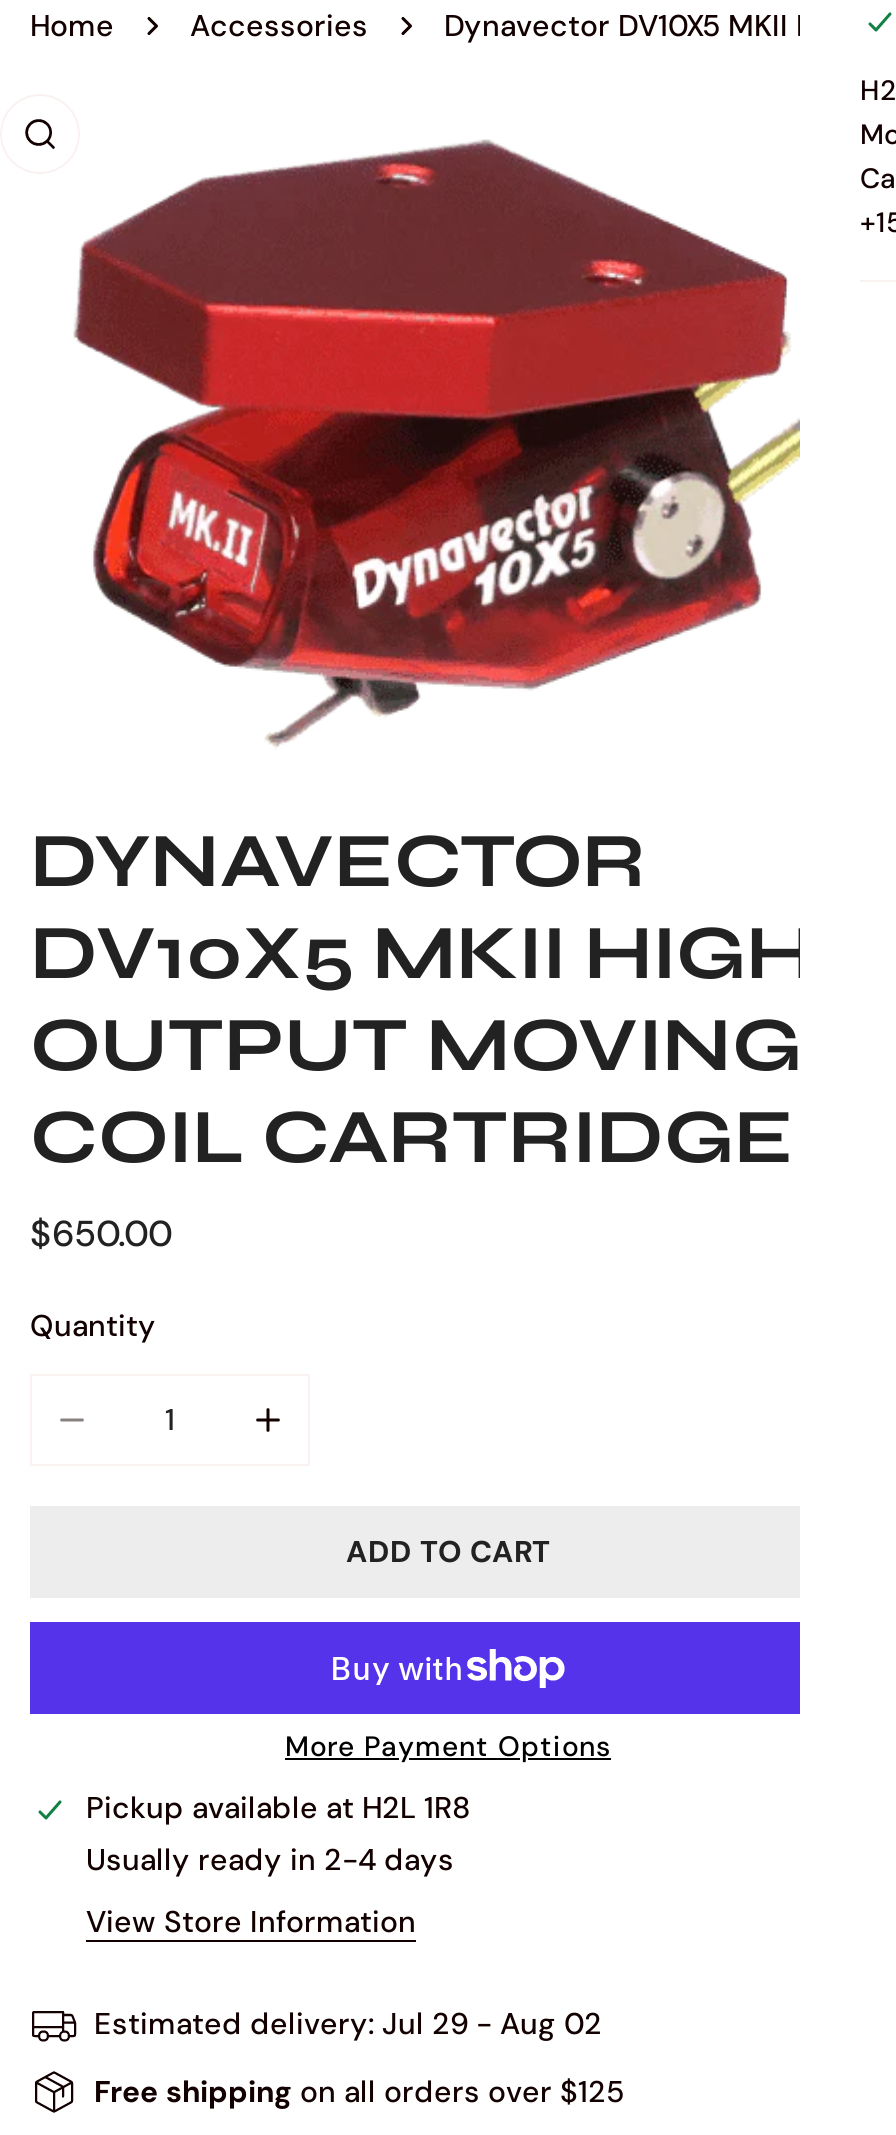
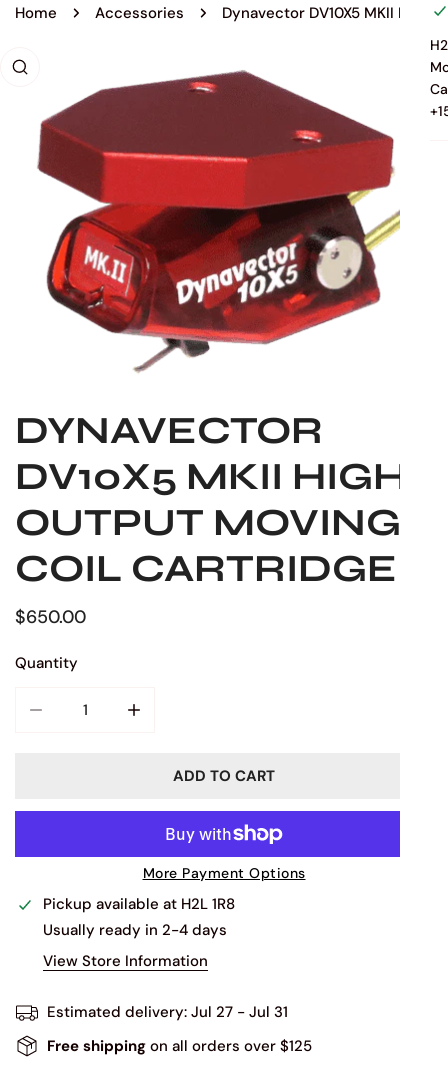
[94,2003,602,2043] Estimated delivery: Jul 29 - Aug 02 -> [47,1002,288,1022] Estimated delivery: Jul 27 - Jul 31

